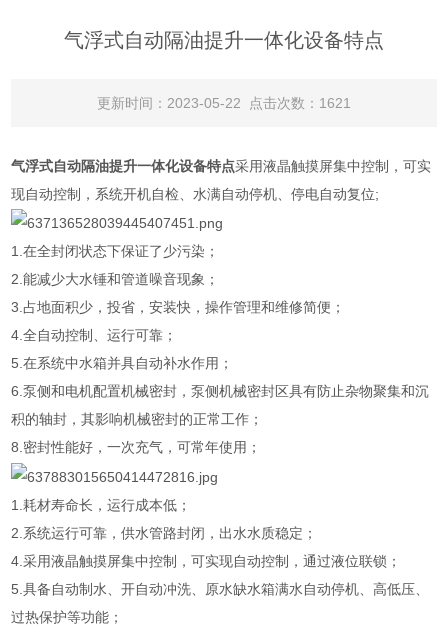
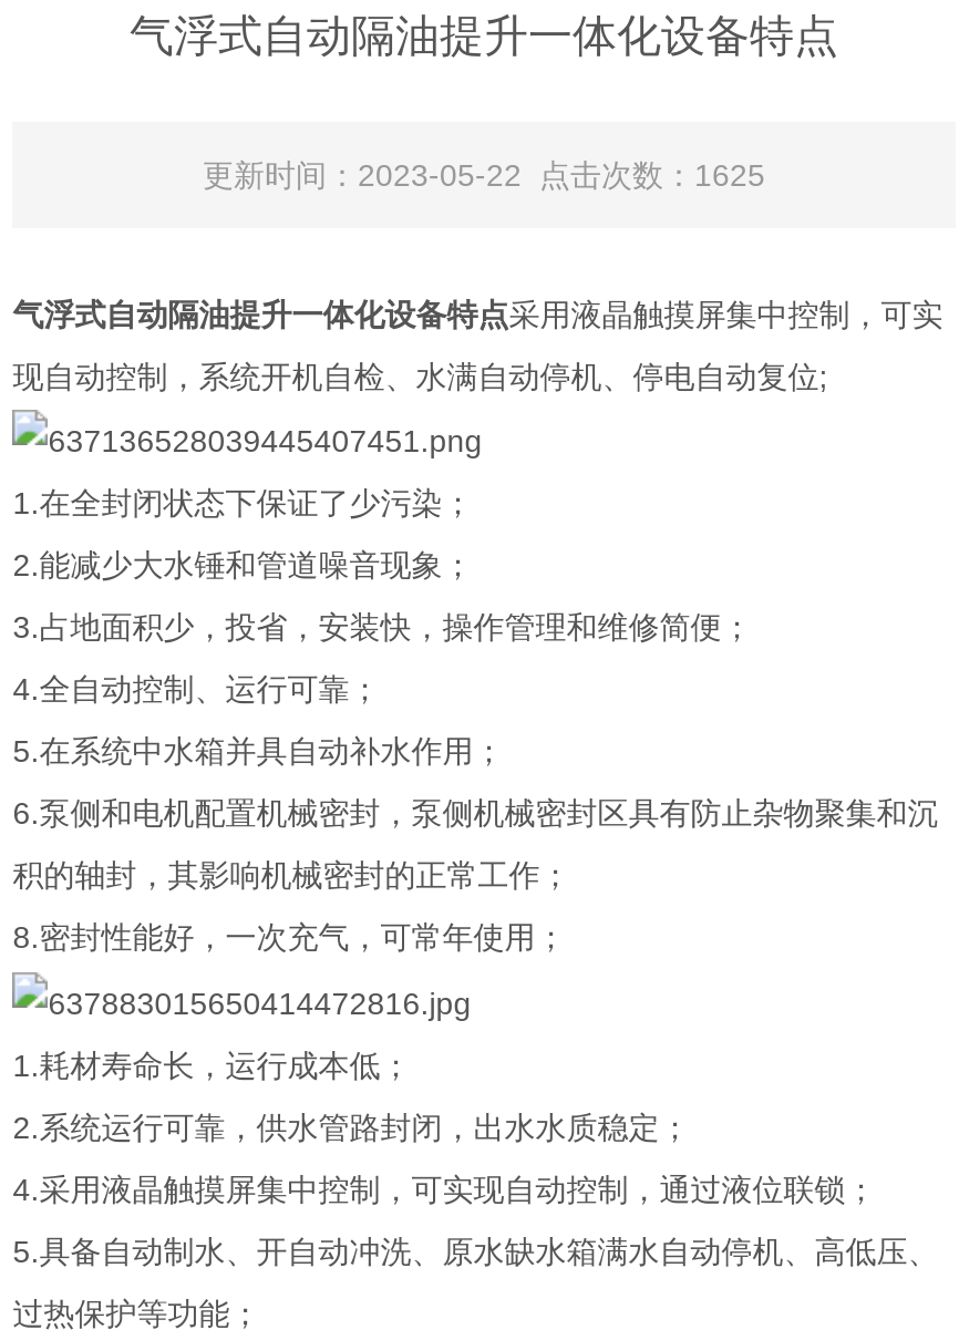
[97,95,351,111] 更新时间：2023-05-22 点击次数：1621 -> [203,157,765,193] 更新时间：2023-05-22 点击次数：1625

